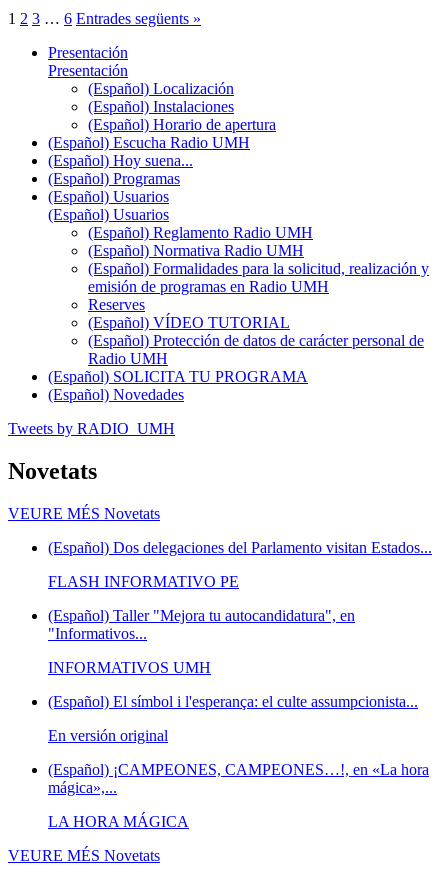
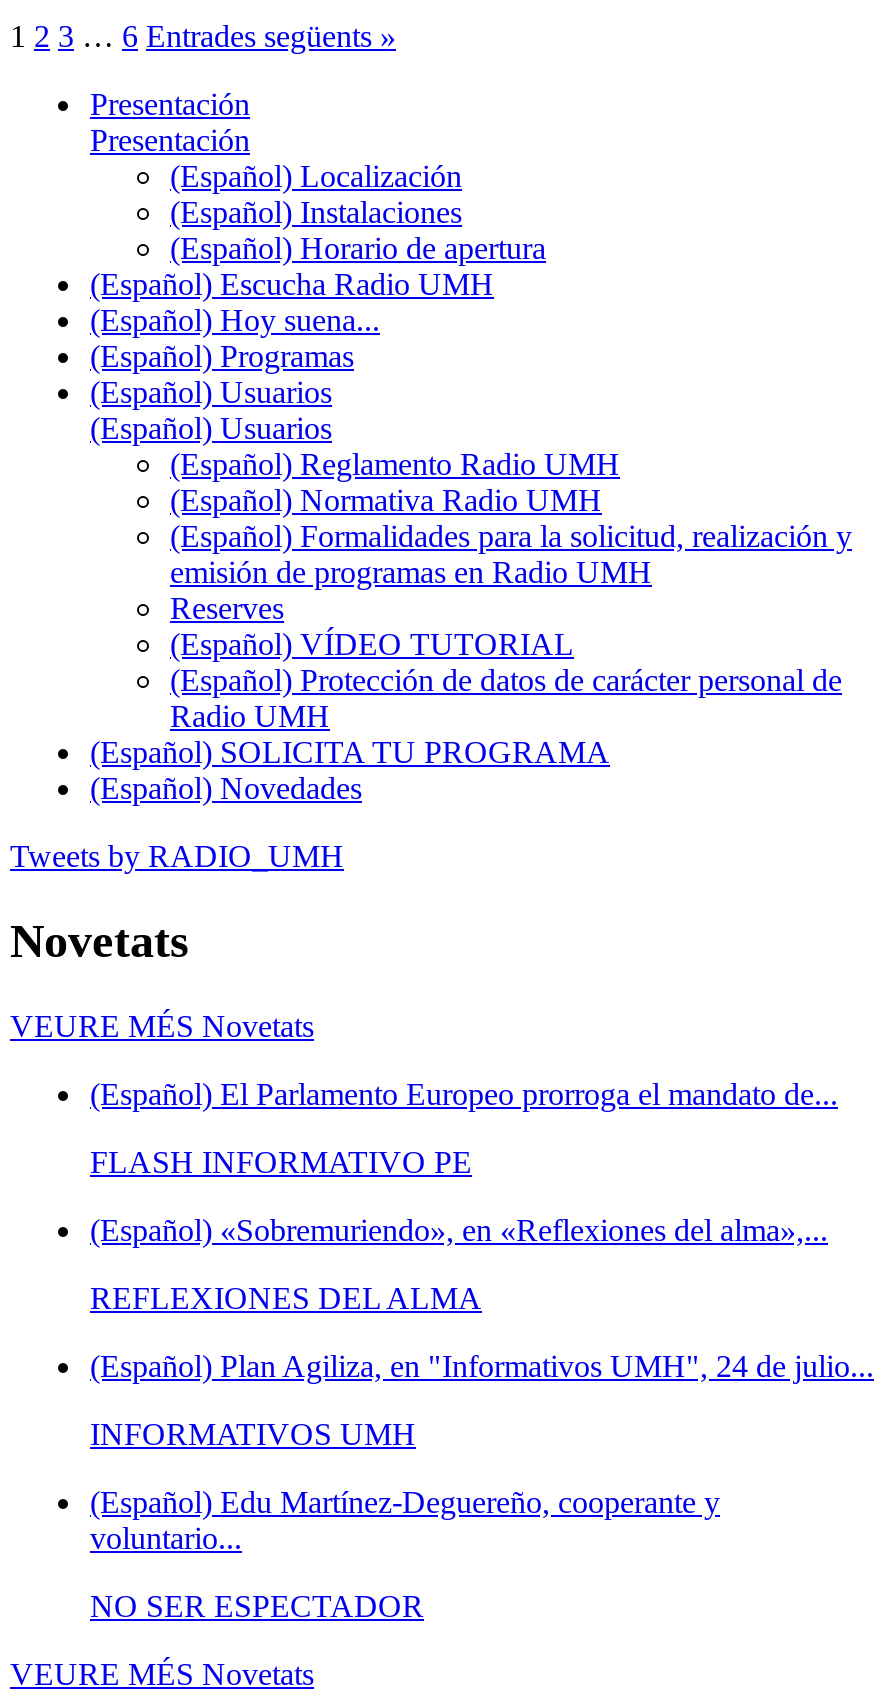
[48,539,432,556] (Español) Dos delegaciones del Parlamento visitan Estados... -> [90,1076,838,1110] (Español) El Parlamento Europeo prorroga el mandato de...
[48,607,355,642] (Español) Taller "Mejora tu autocandidatura", en | "Informativos... -> [90,1212,874,1382] (Español) «Sobremuriendo», en «Reflexiones del alma»,... | REFLEXIONES DEL ALMA | (Español) Plan Agiliza, en "Informativos UMH", 24 de julio...
moved [48,659,211,676] -> [90,1416,416,1450]: INFORMATIVOS UMH
[48,693,429,830] (Español) El símbol i l'esperança: el culte assumpcionista... | En versión original | (Español) ¡CAMPEONES, CAMPEONES…!, en «La hora | mágica»,... | LA HORA MÁGICA -> [90,1484,720,1622] (Español) Edu Martínez-Deguereño, cooperante y | voluntario... | NO SER ESPECTADOR

